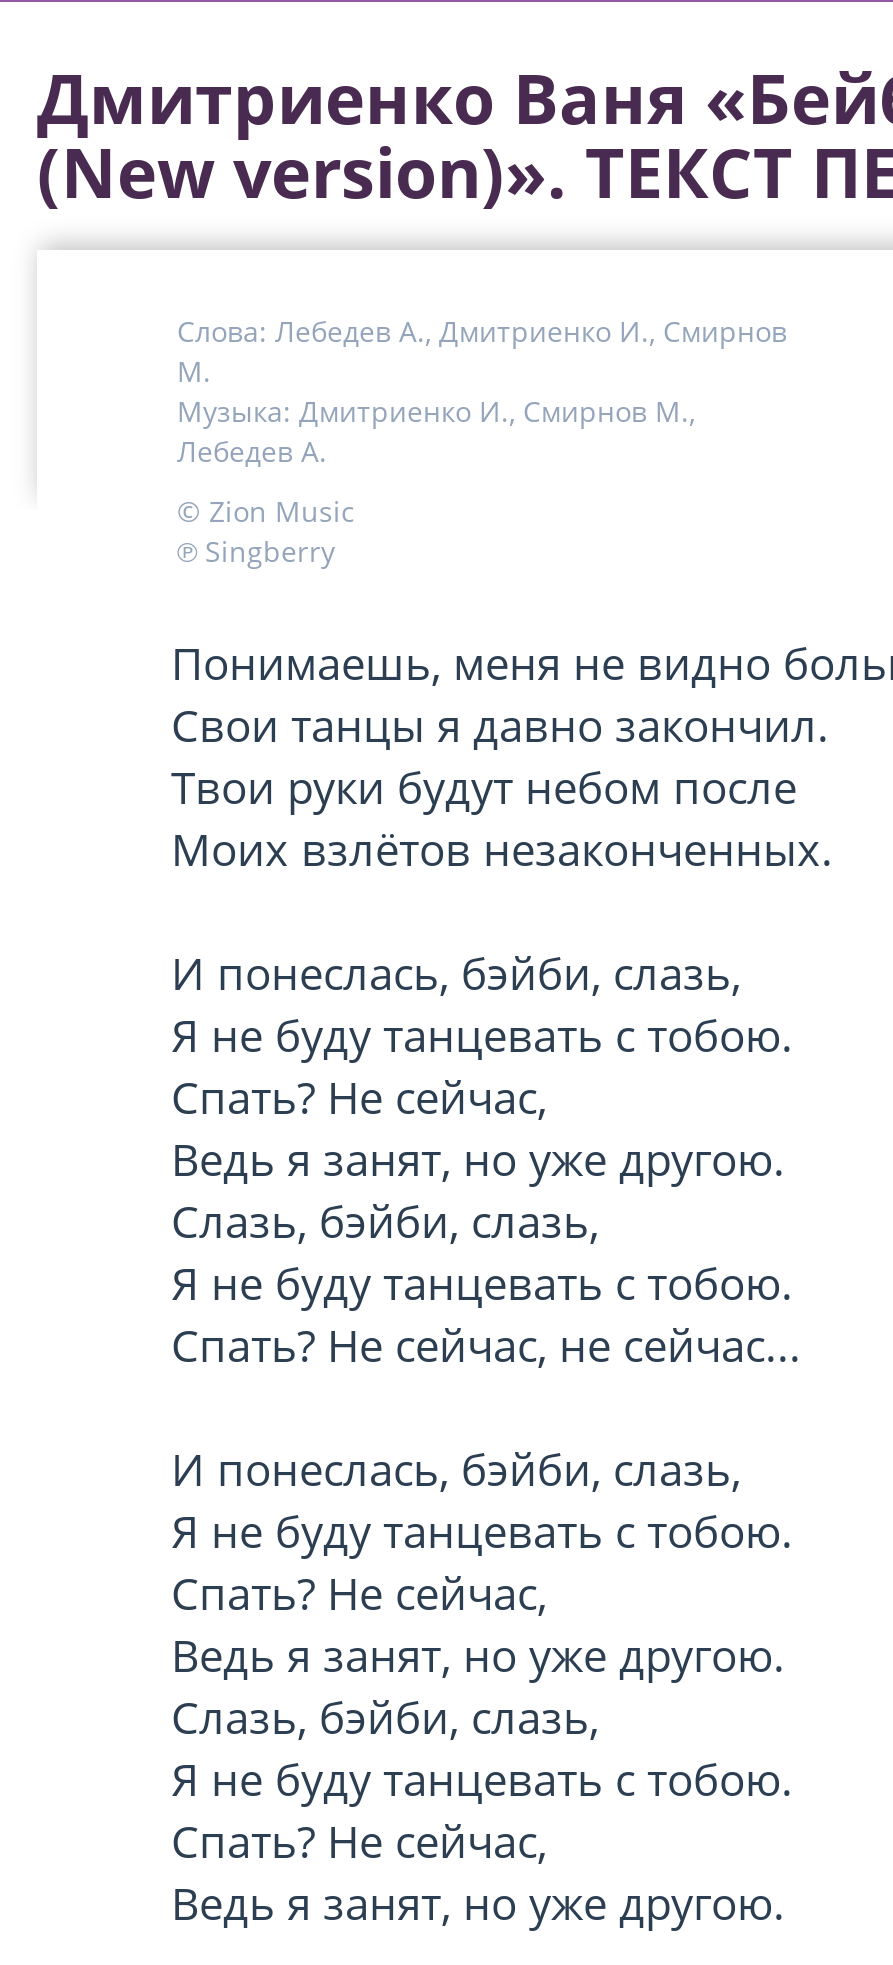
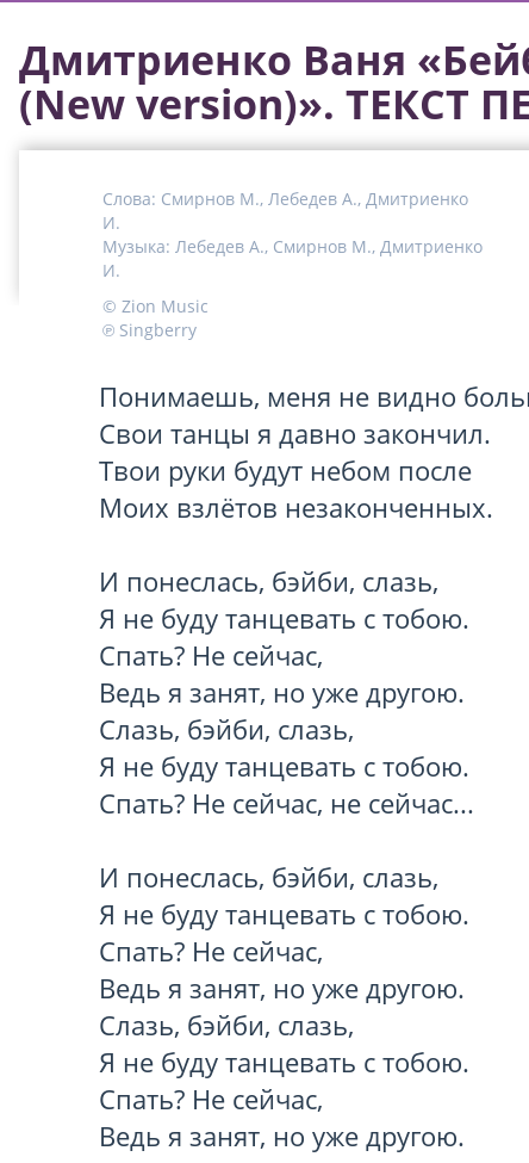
[177,312,787,470] Слова: Лебедев А., Дмитриенко И., Смирнов | М. | Музыка: Дмитриенко И., Смирнов М., | Лебедев А. -> [102,187,483,282] Слова: Смирнов М., Лебедев А., Дмитриенко | И. | Музыка: Лебедев А., Смирнов М., Дмитриенко | И.

